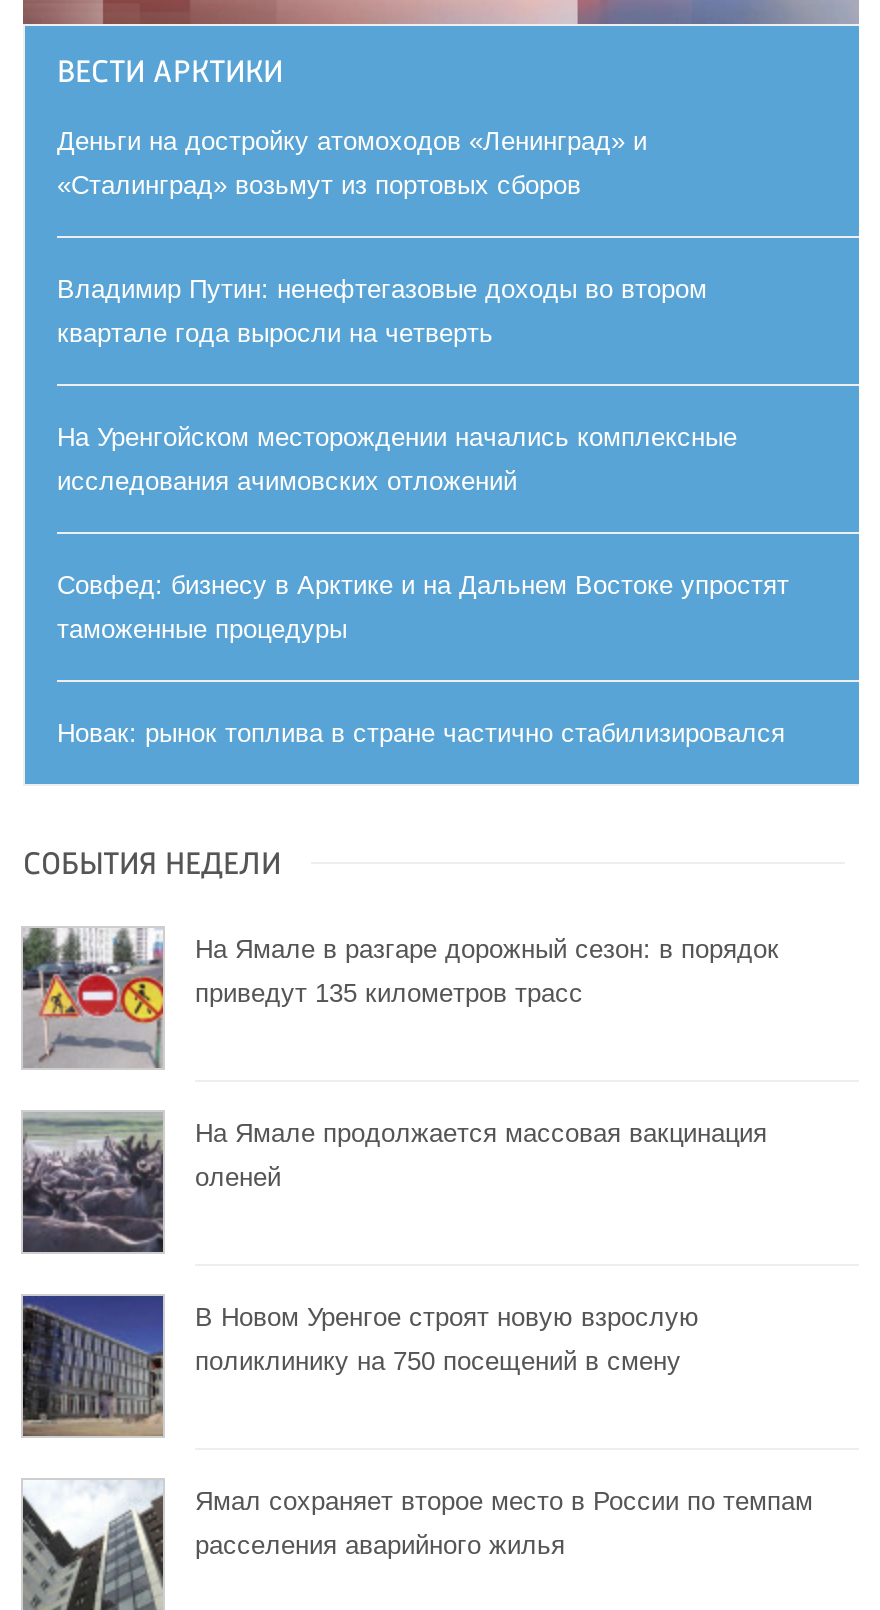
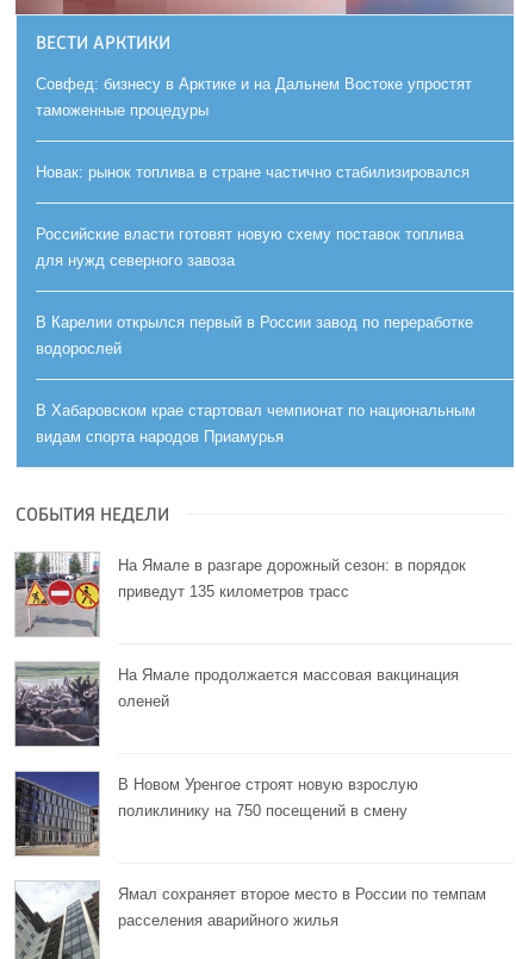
[57,125,737,495] Деньги на достройку атомоходов «Ленинград» и | «Сталинград» возьмут из портовых сборов | Владимир Путин: ненефтегазовые доходы во втором | квартале года выросли на четверть | На Уренгойском месторождении начались комплексные | исследования ачимовских отложений -> none
moved [57,569,789,747] -> [36,75,472,181]: Совфед: бизнесу в Арктике и на Дальнем Востоке упростят | таможенные процедуры | Новак: рынок топлива в стране частично стабилизировался
none -> [36,225,475,445] Российские власти готовят новую схему поставок топлива | для нужд северного завоза | В Карелии открылся первый в России завод по переработке | водорослей | В Хабаровском крае стартовал чемпионат по национальным | видам спорта народов Приамурья

